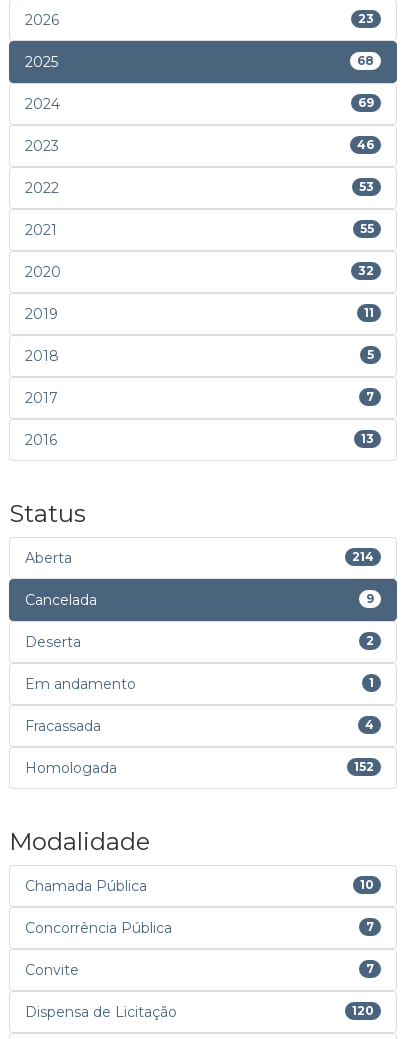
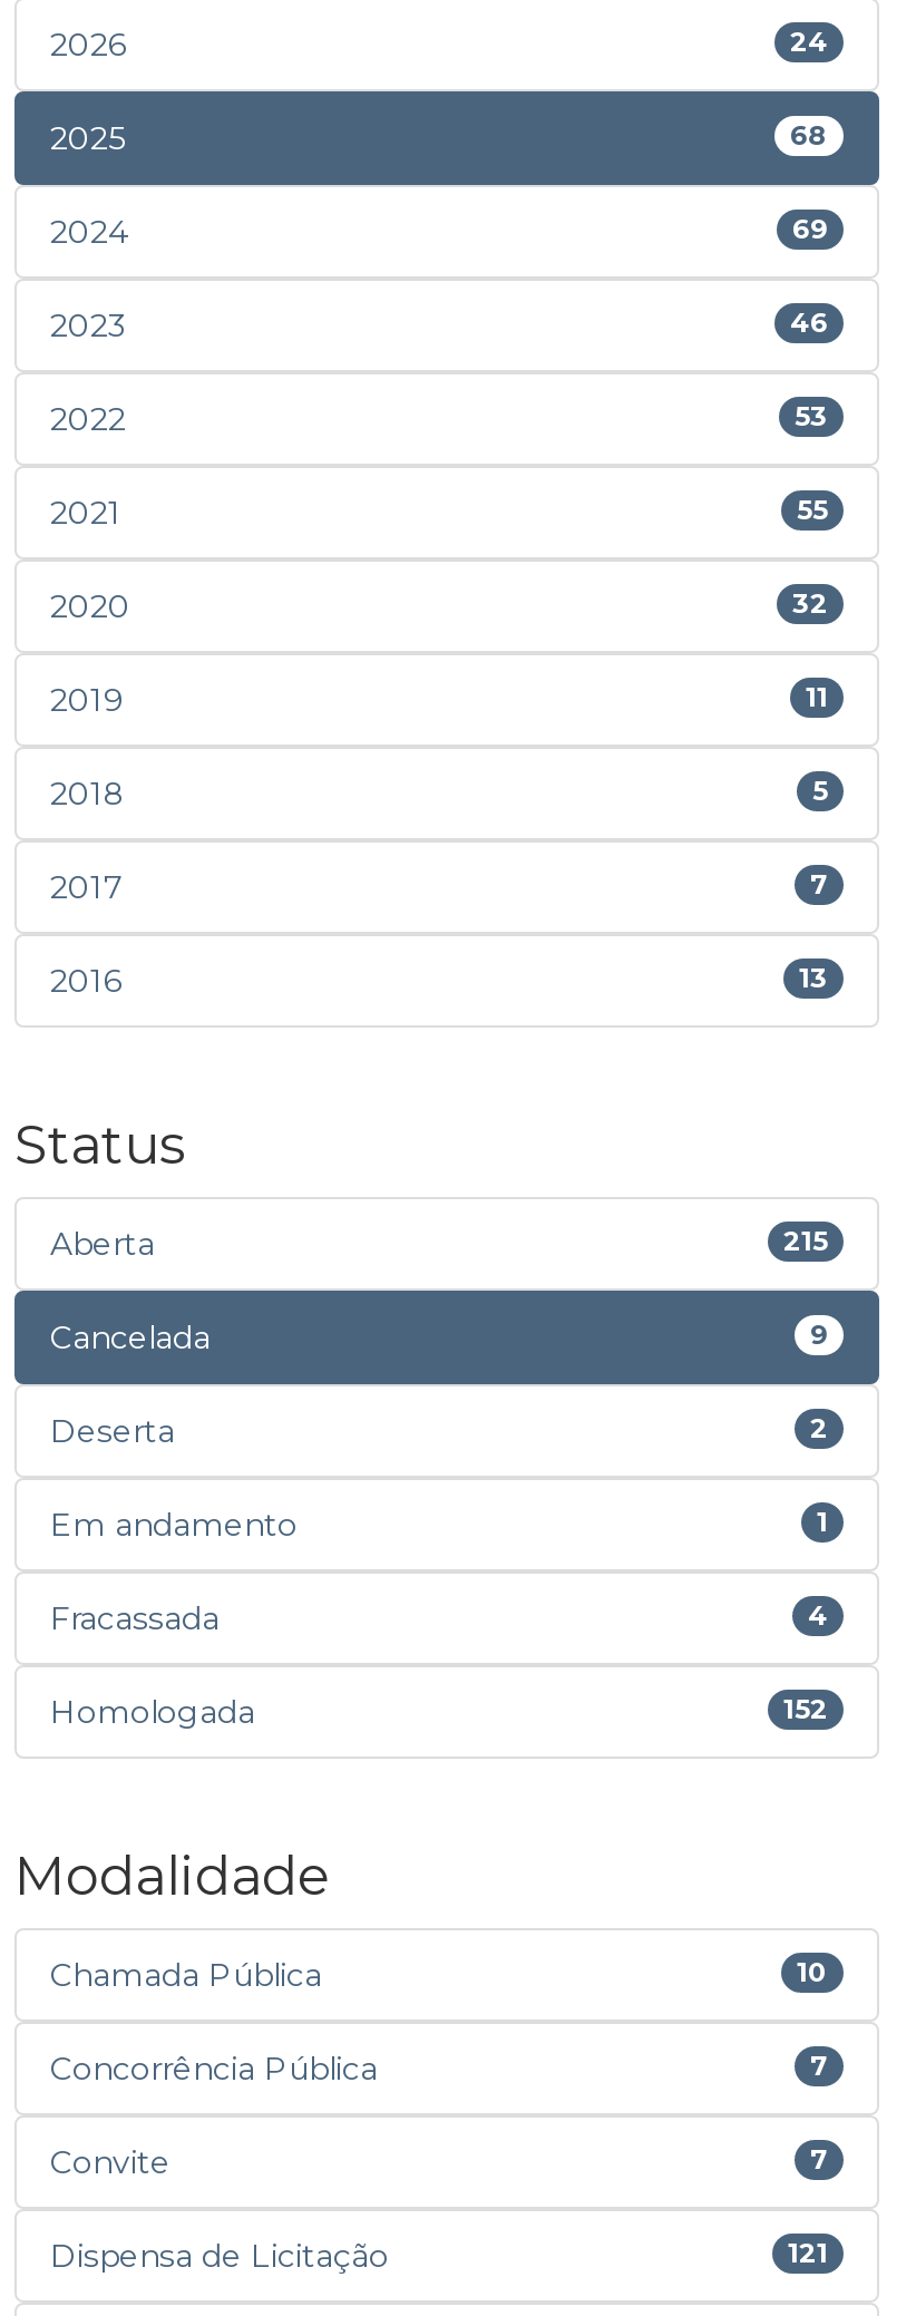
[358,11,374,26] 23 -> [790,25,828,58] 24
[352,549,374,564] 214 -> [783,1224,828,1257] 215
[352,1003,374,1018] 120 -> [788,2236,828,2269] 121

